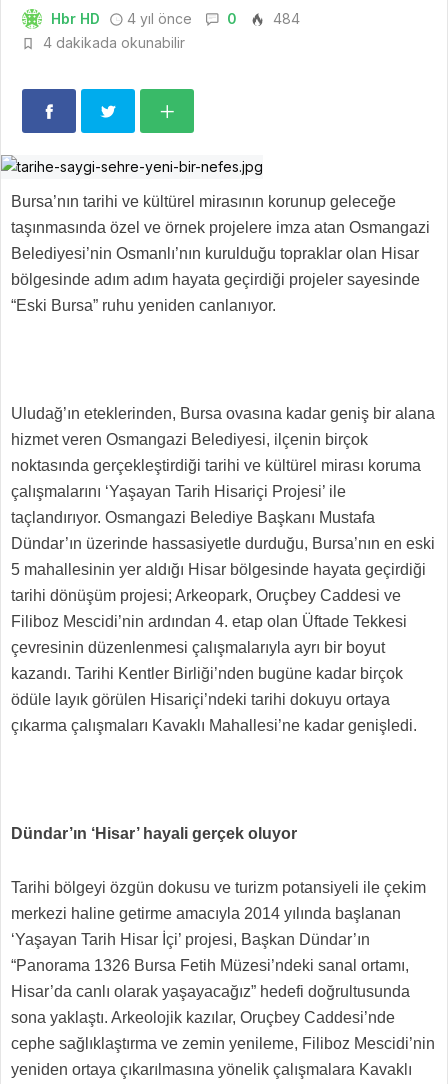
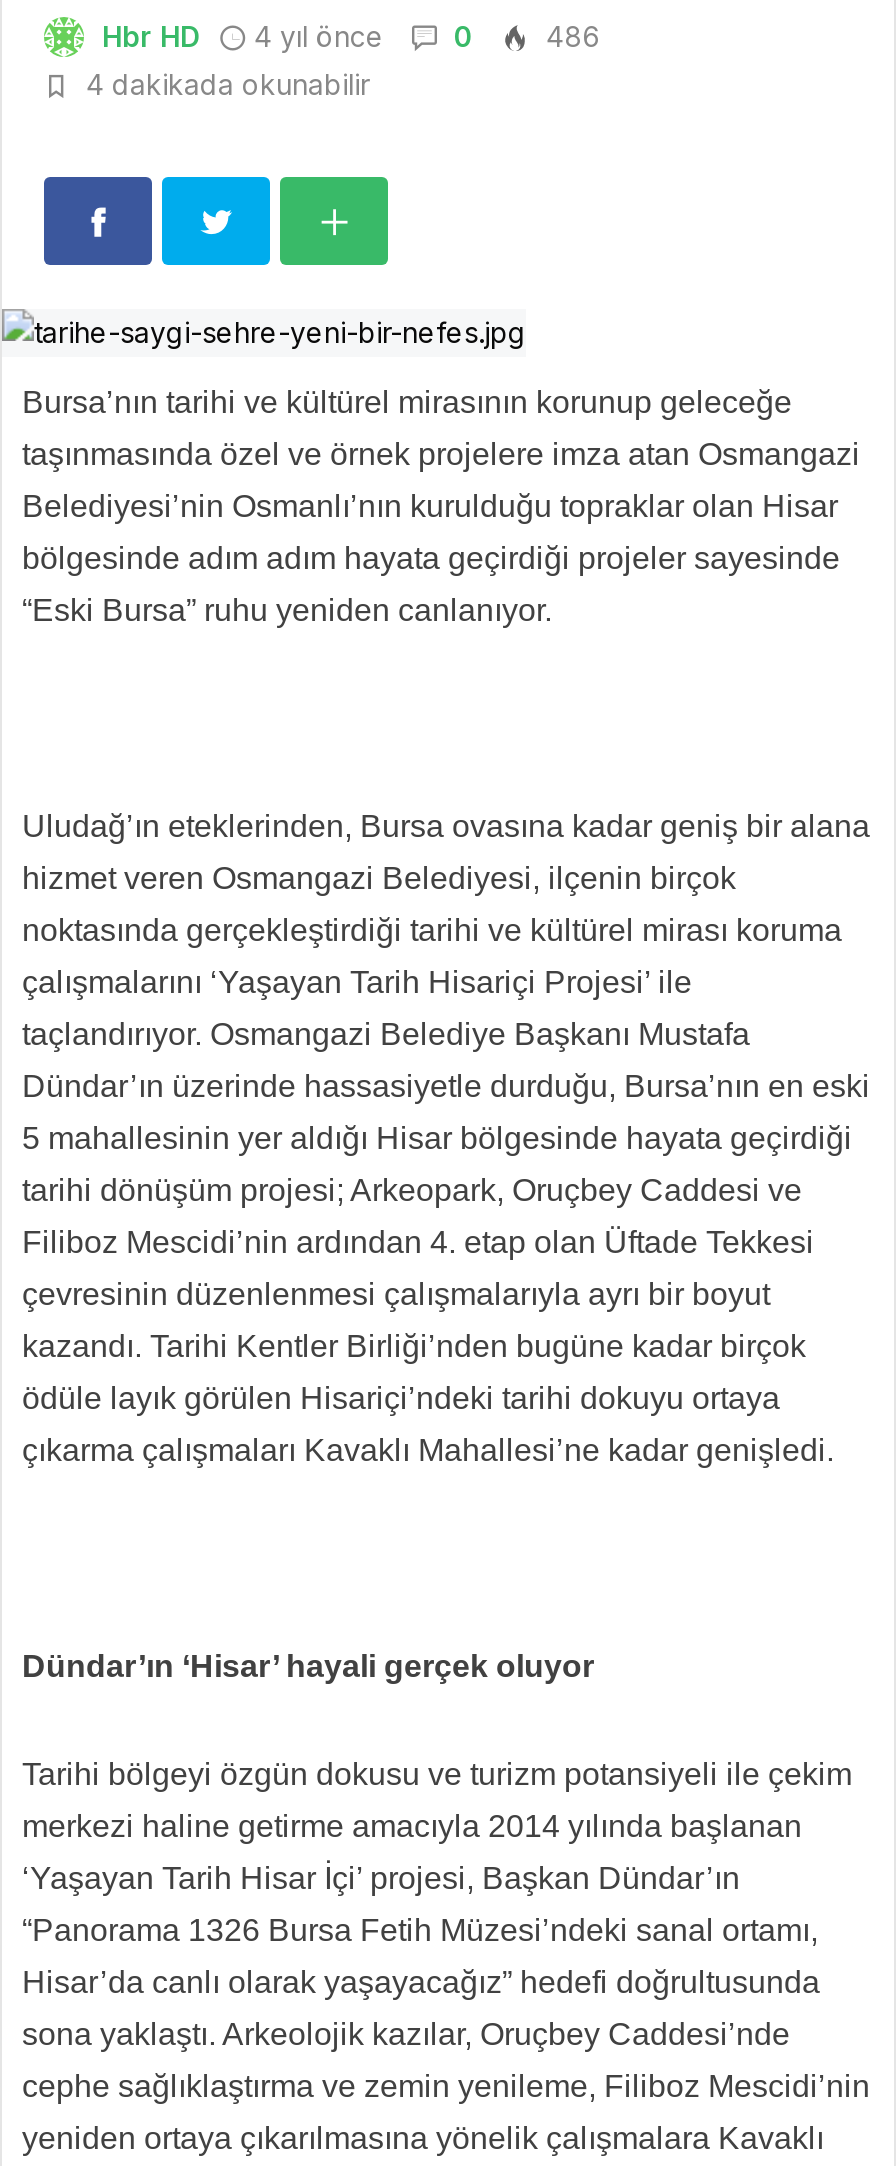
[227,10,300,27] 0 484 -> [454,18,600,52] 0 486

